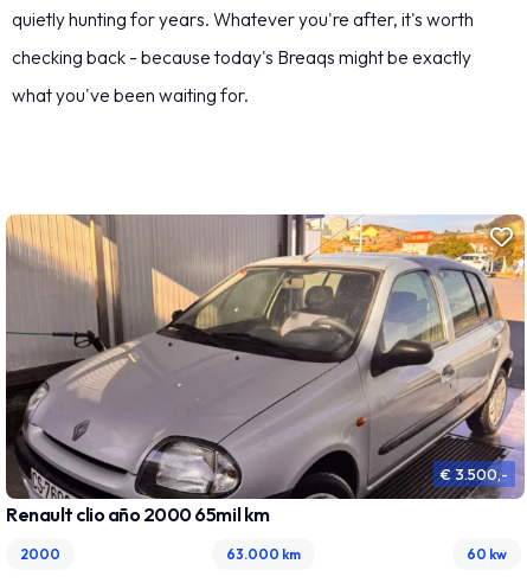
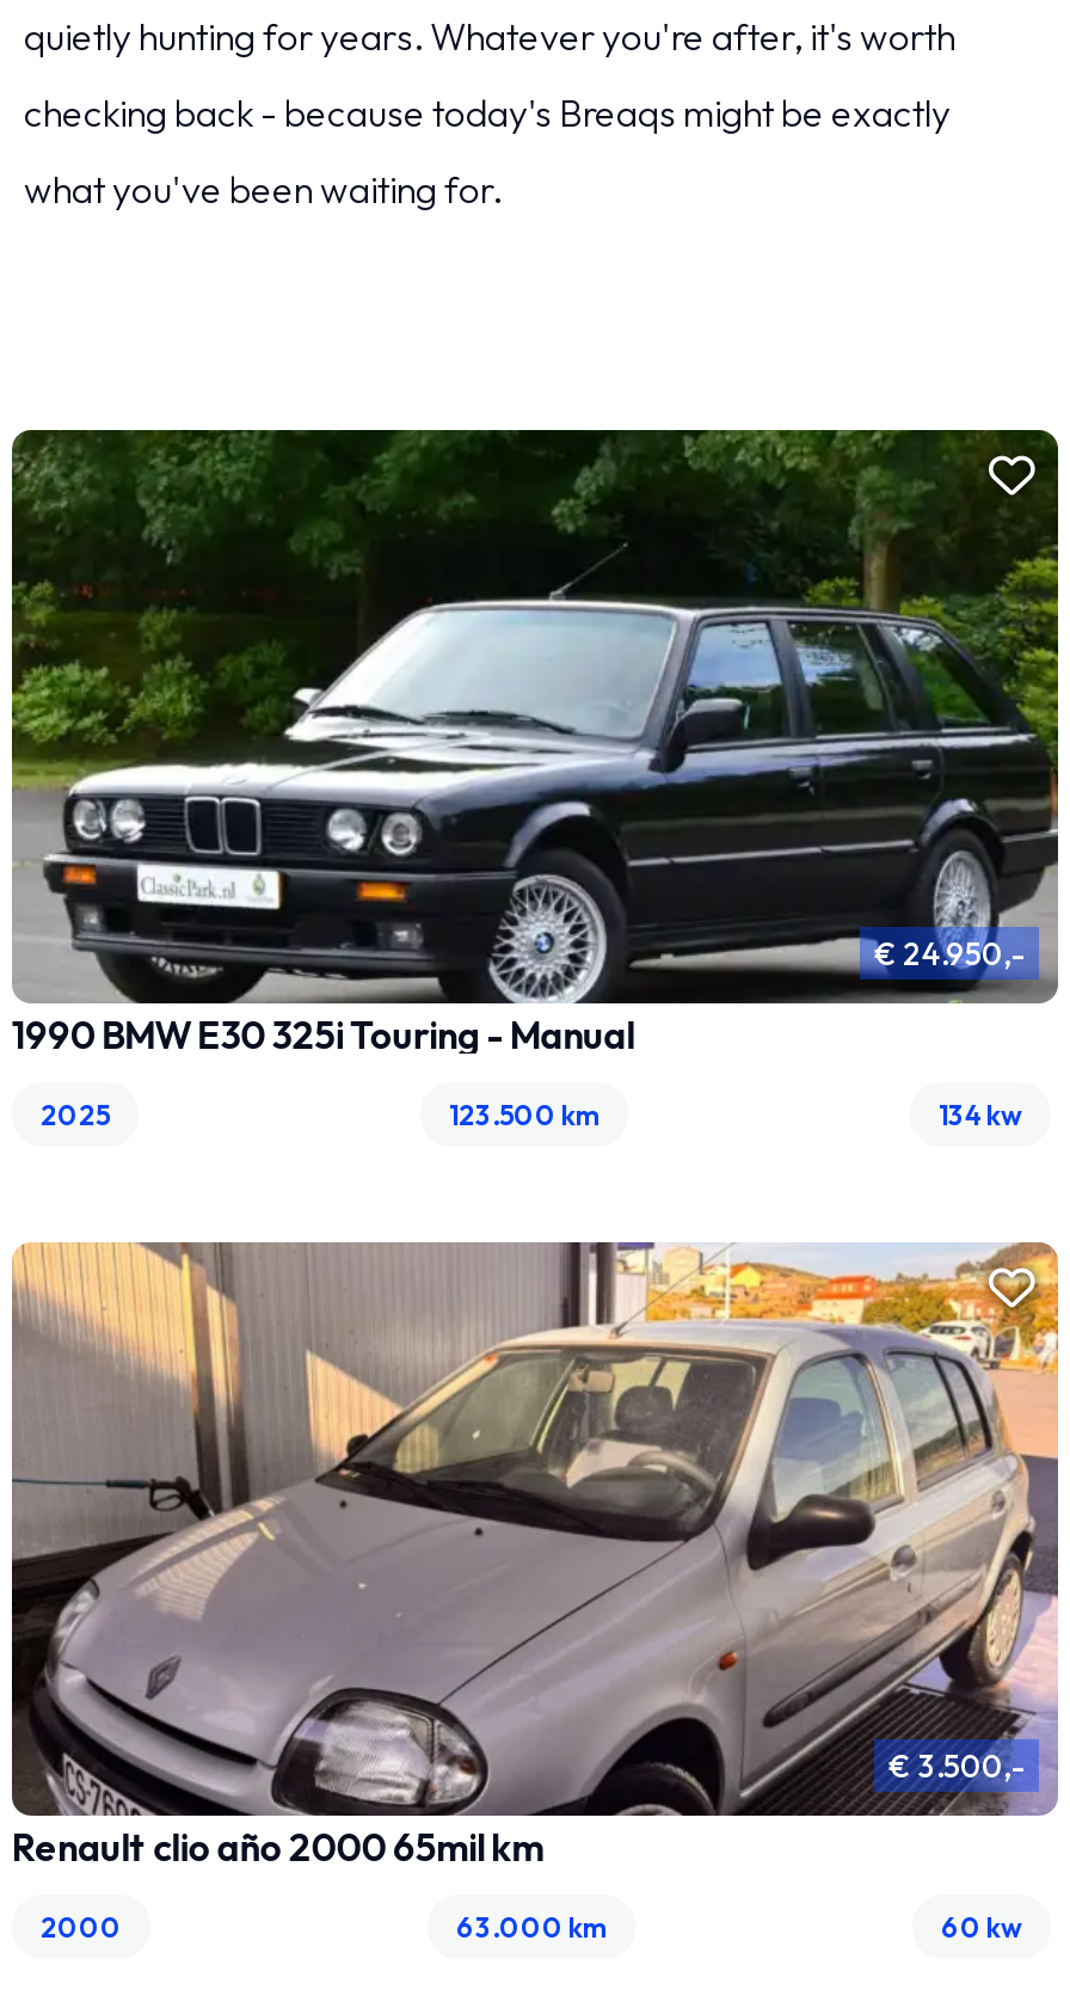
none -> [10,428,1060,1132] [image] | € 24.950,- | 1990 BMW E30 325i Touring - Manual | 2025 | 123.500 km | 134 kw

